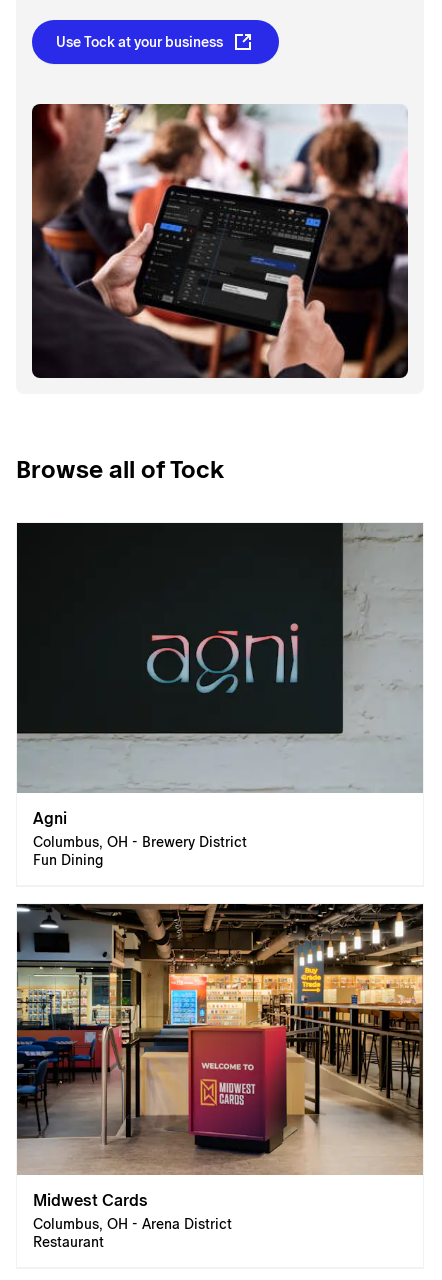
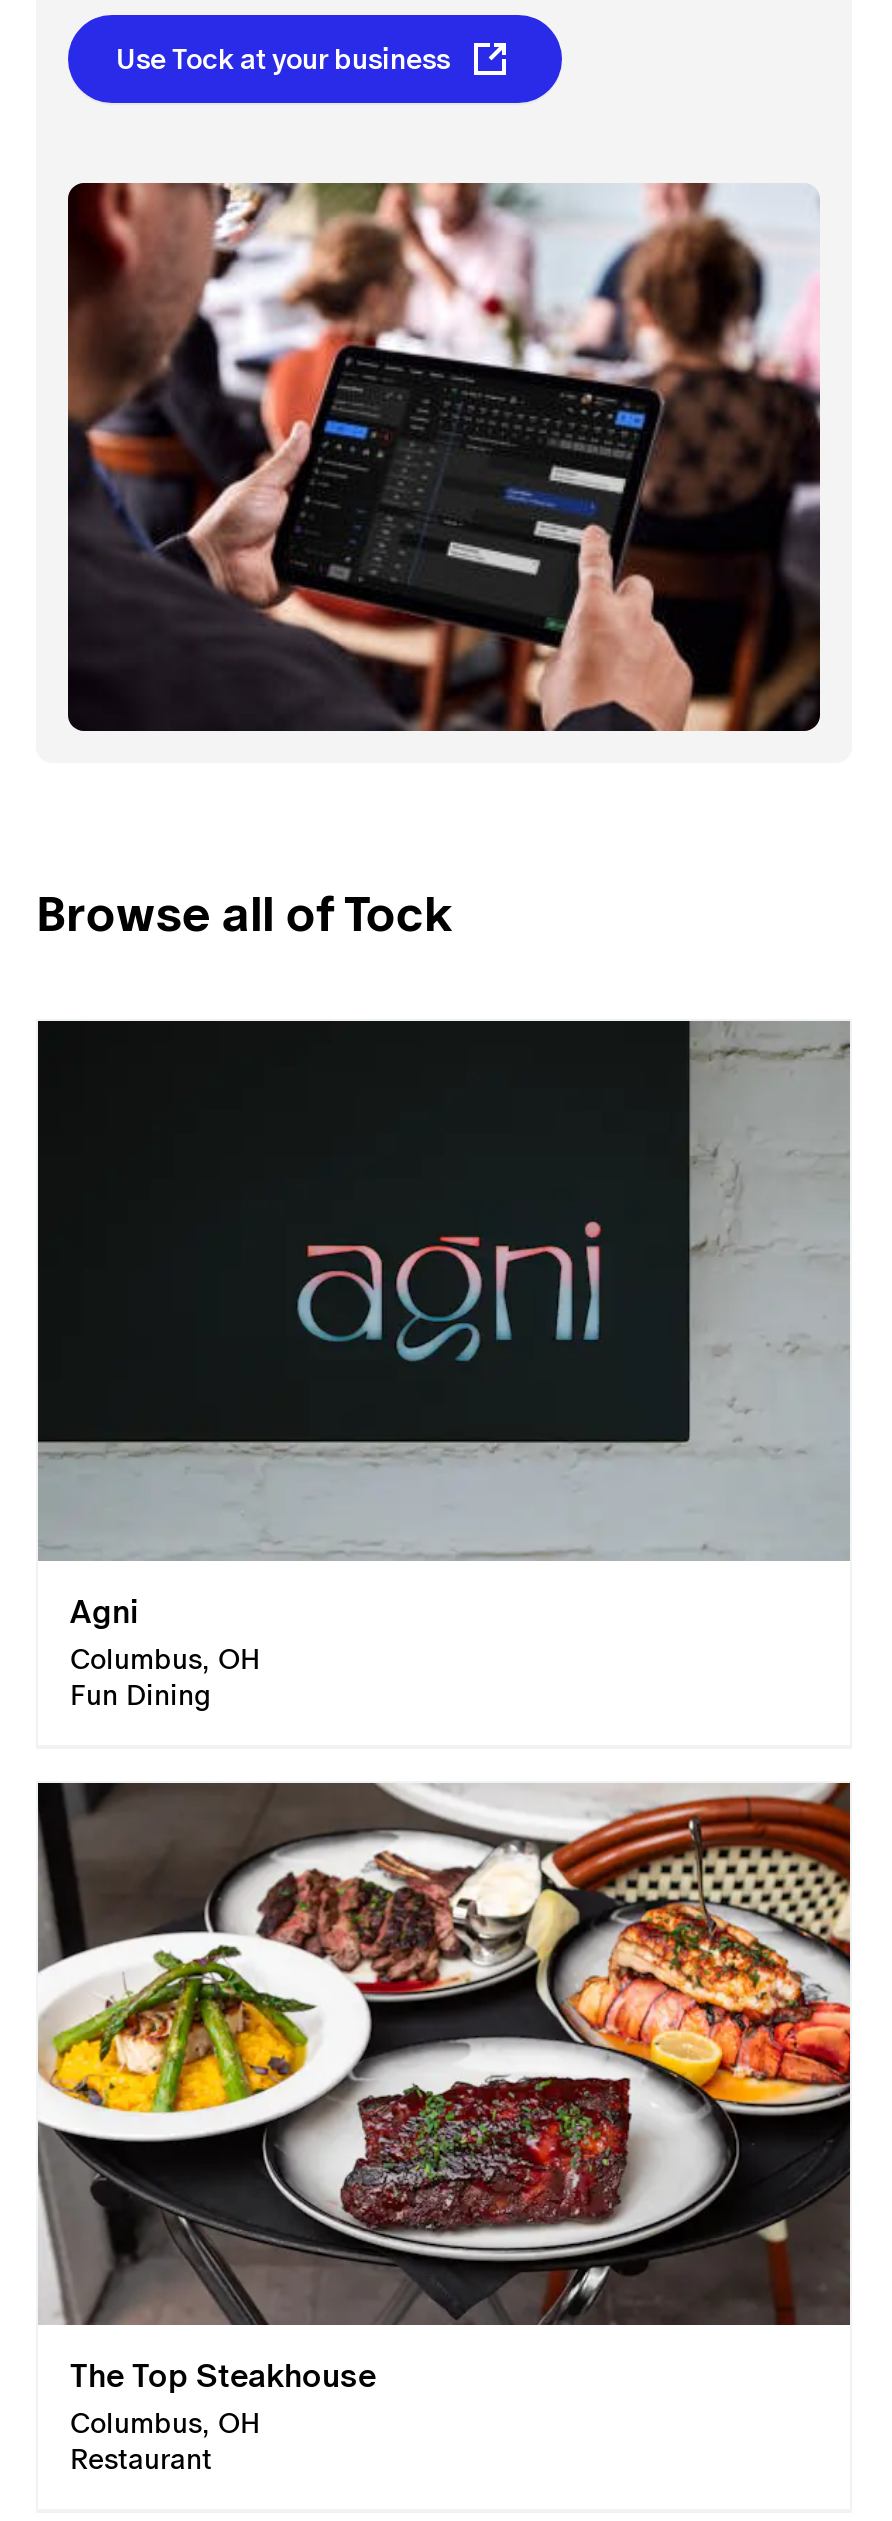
[33,834,247,850] Columbus, OH - Brewery District -> [70,1644,260,1676] Columbus, OH
[16,903,424,1232] [image] | Midwest Cards | Columbus, OH - Arena District -> [36,1783,852,2439] [image] | The Top Steakhouse | Columbus, OH

